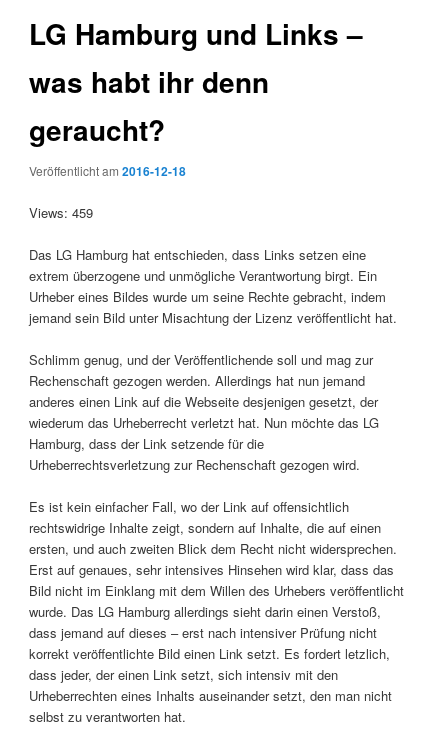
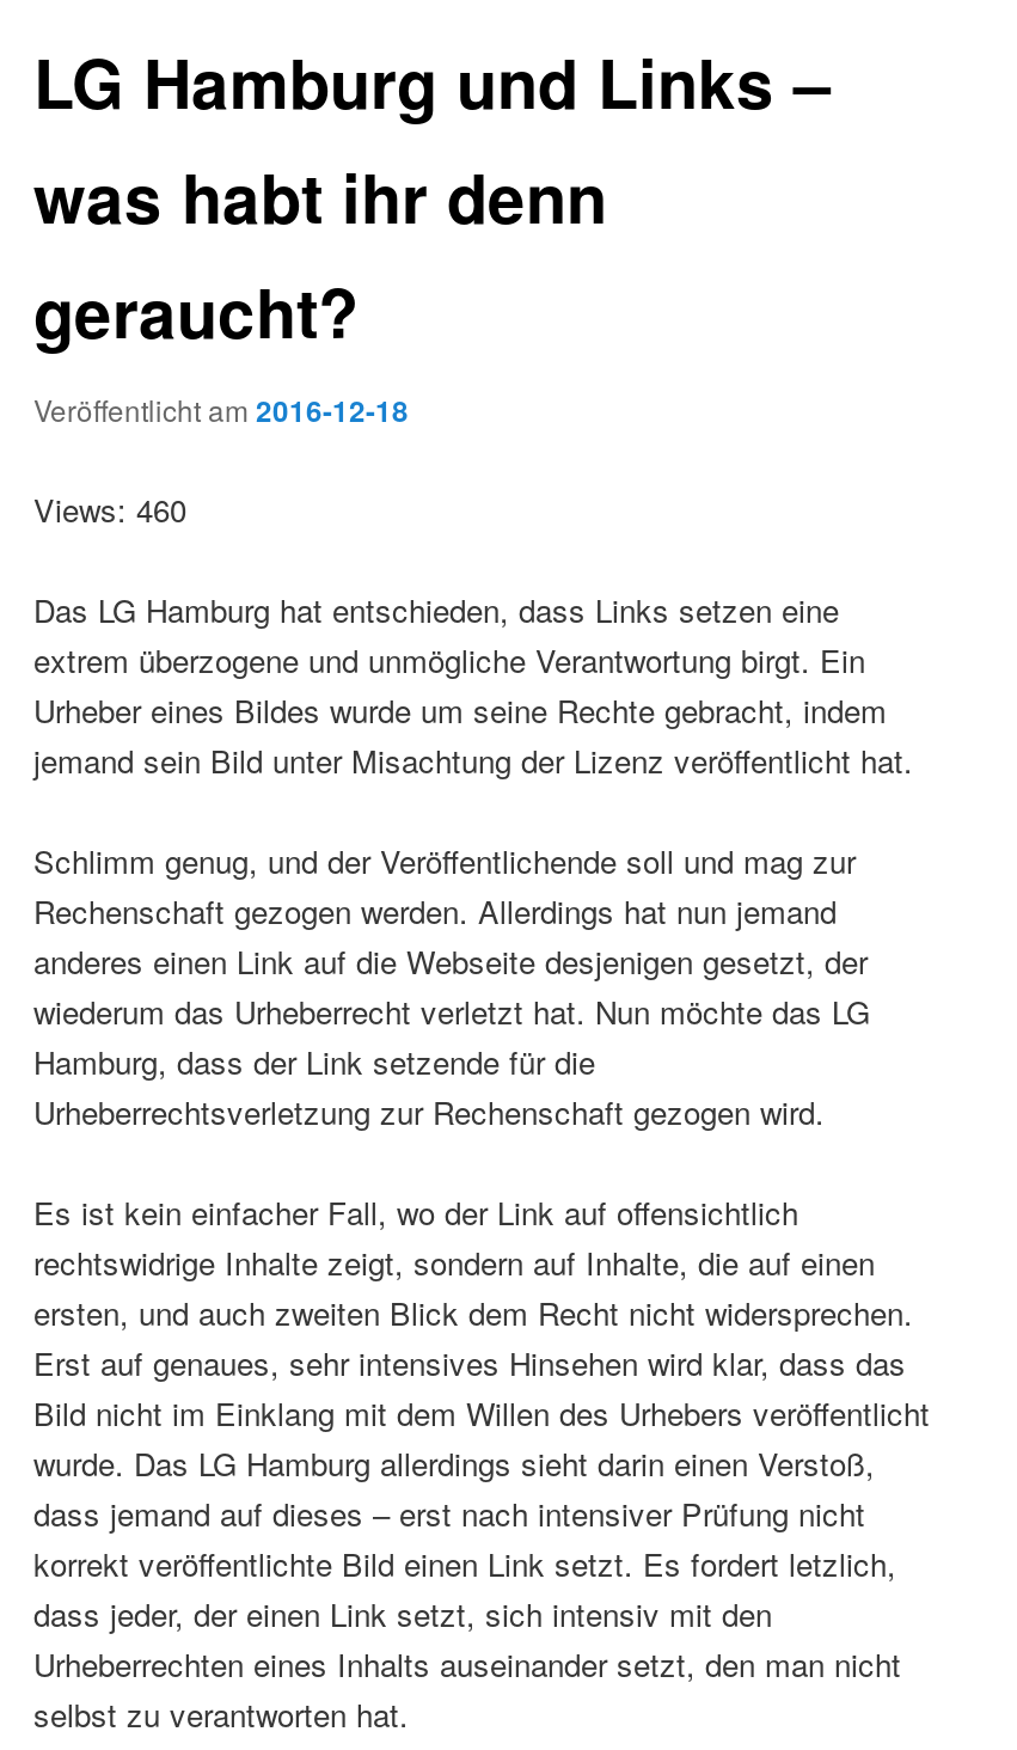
[29,203,93,222] Views: 459 -> [33,486,186,531] Views: 460

